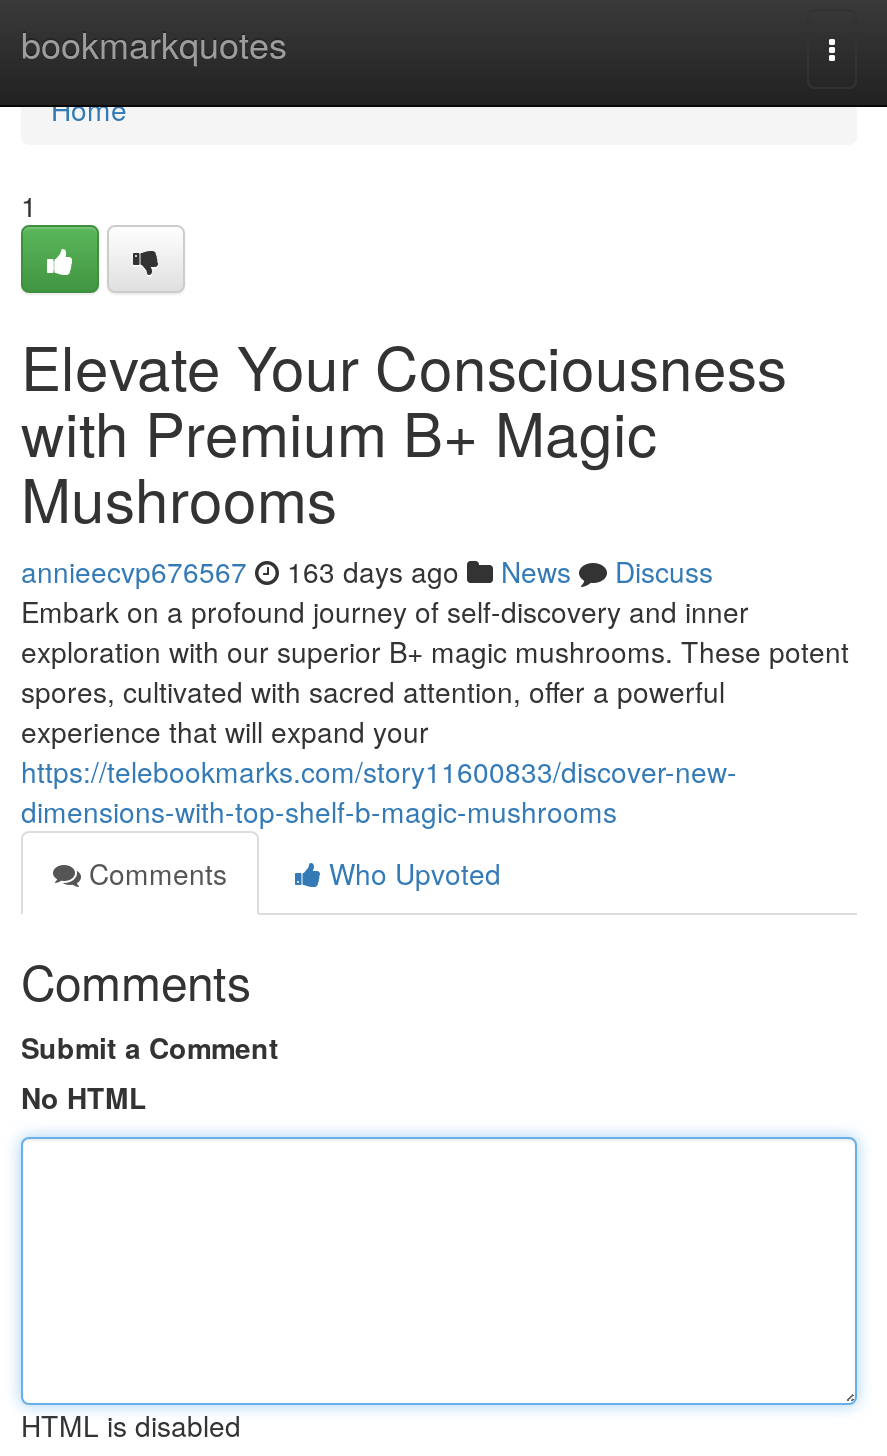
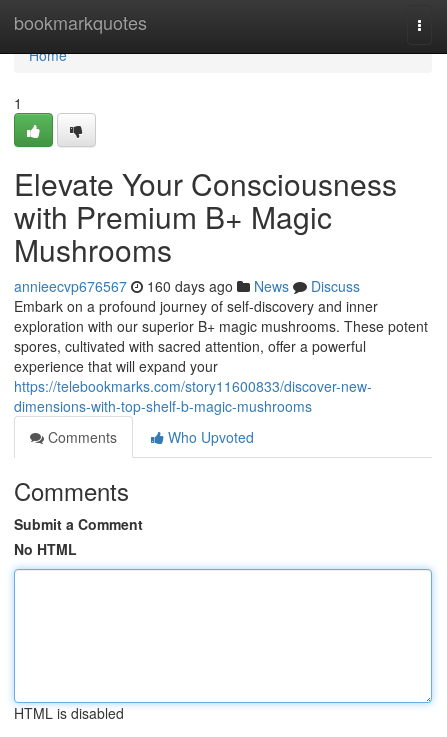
[21,551,713,591] annieecvp676567 163 days ago News Discuss -> [14,276,360,296] annieecvp676567 160 days ago News Discuss

